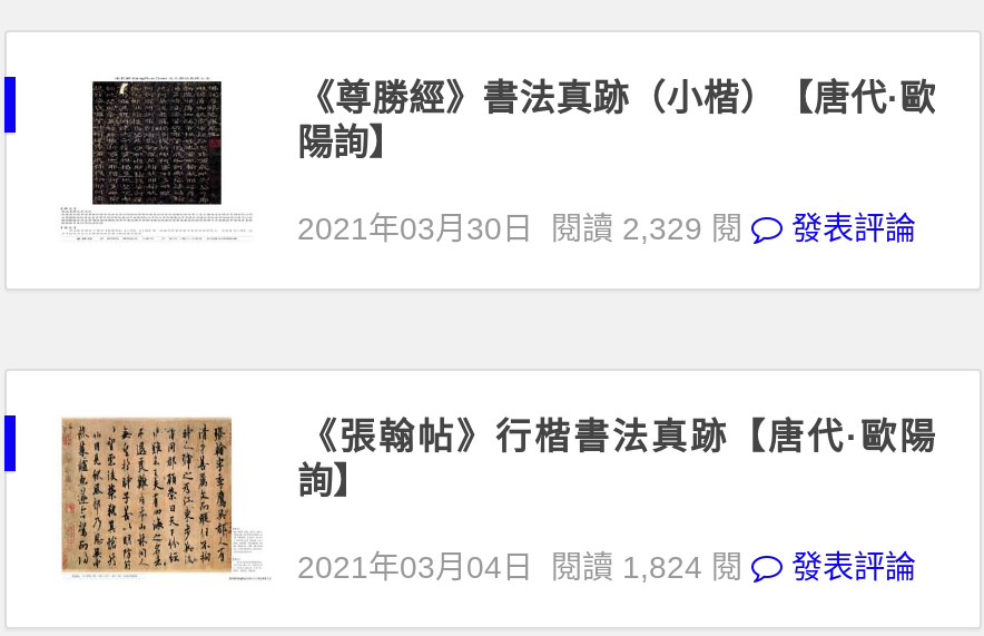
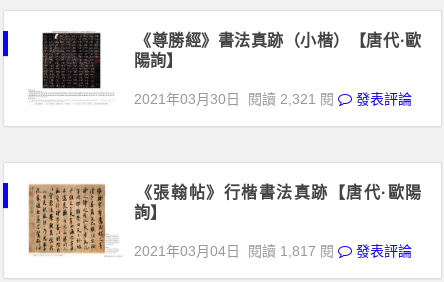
[297,211,742,246] 2021年03月30日 閱讀 2,329 閱 -> [134,91,334,107] 2021年03月30日 閱讀 2,321 閱
[297,549,742,585] 2021年03月04日 閱讀 1,824 閱 -> [134,243,334,259] 2021年03月04日 閱讀 1,817 閱

